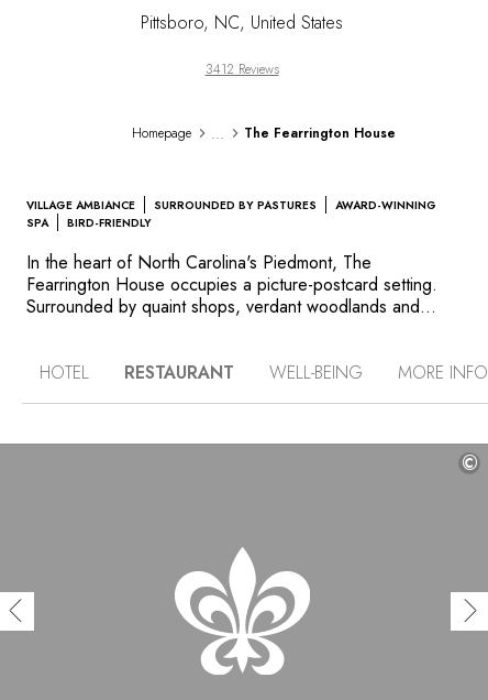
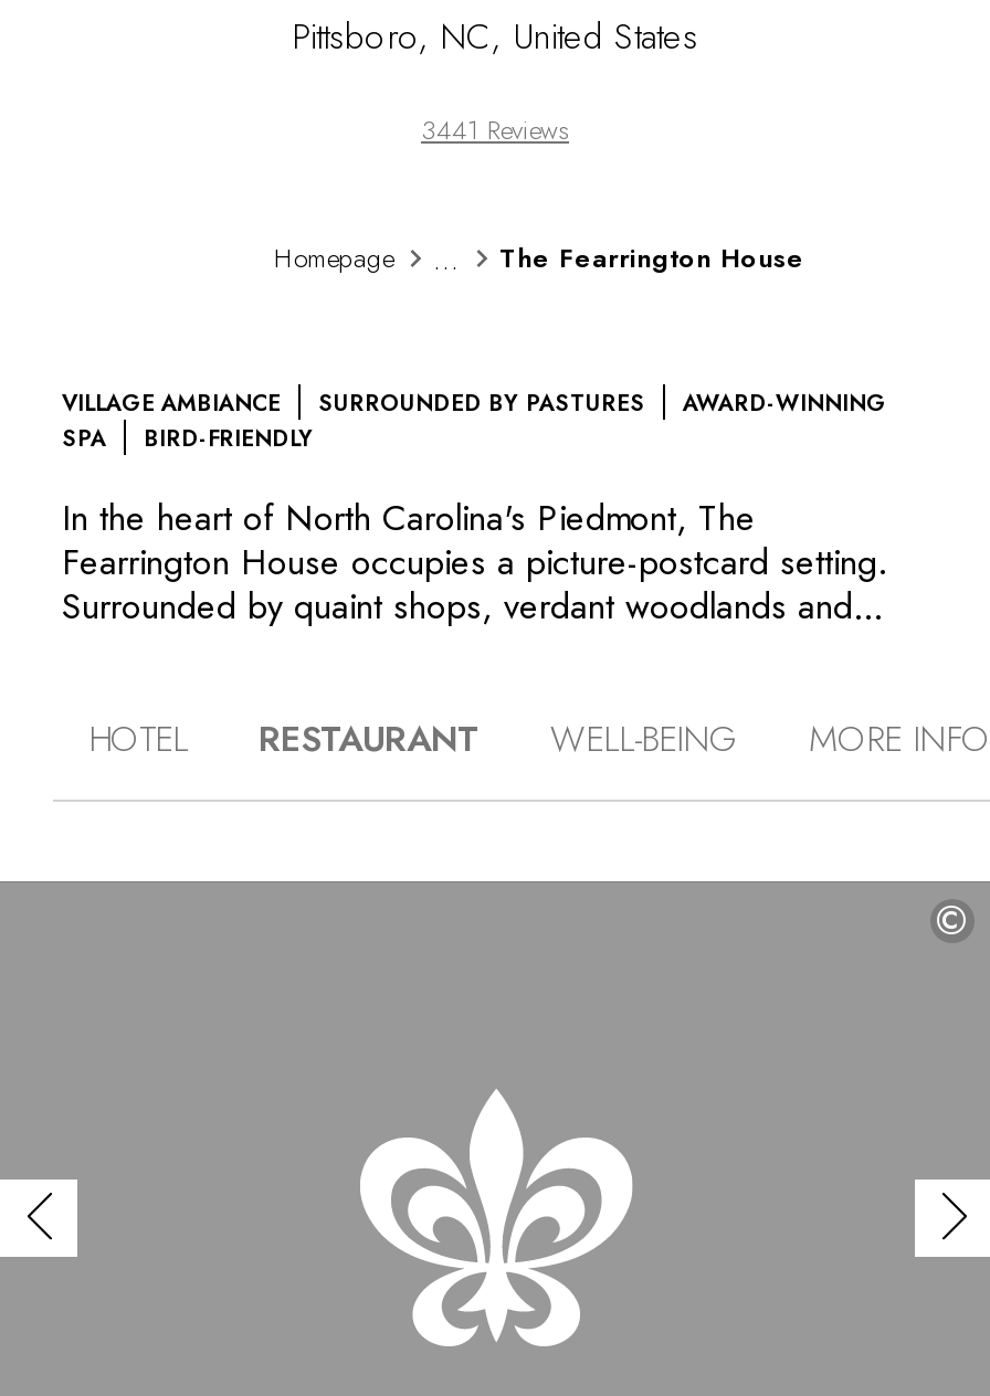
[205,59,279,79] 3412 Reviews -> [421,110,569,150] 3441 Reviews

